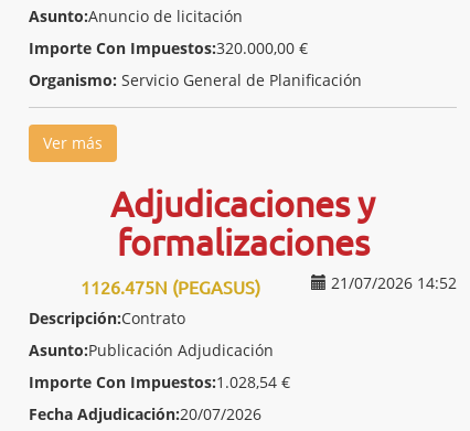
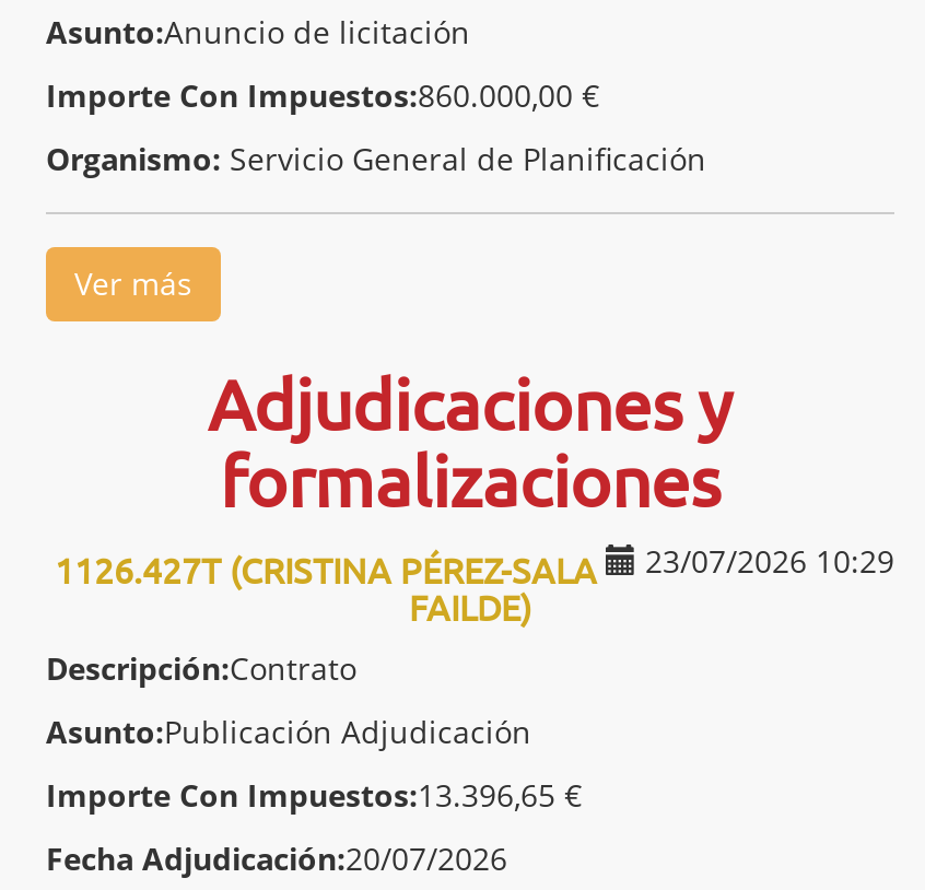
[29,37,308,58] Importe Con Impuestos:320.000,00 € -> [46,74,599,116] Importe Con Impuestos:860.000,00 €
[80,272,457,298] 21/07/2026 14:52 | 1126.475N (PEGASUS) -> [55,540,894,628] 23/07/2026 10:29 | 1126.427T (CRISTINA PÉREZ-SALA | FAILDE)
[29,371,290,392] Importe Con Impuestos:1.028,54 € -> [46,774,582,816] Importe Con Impuestos:13.396,65 €

